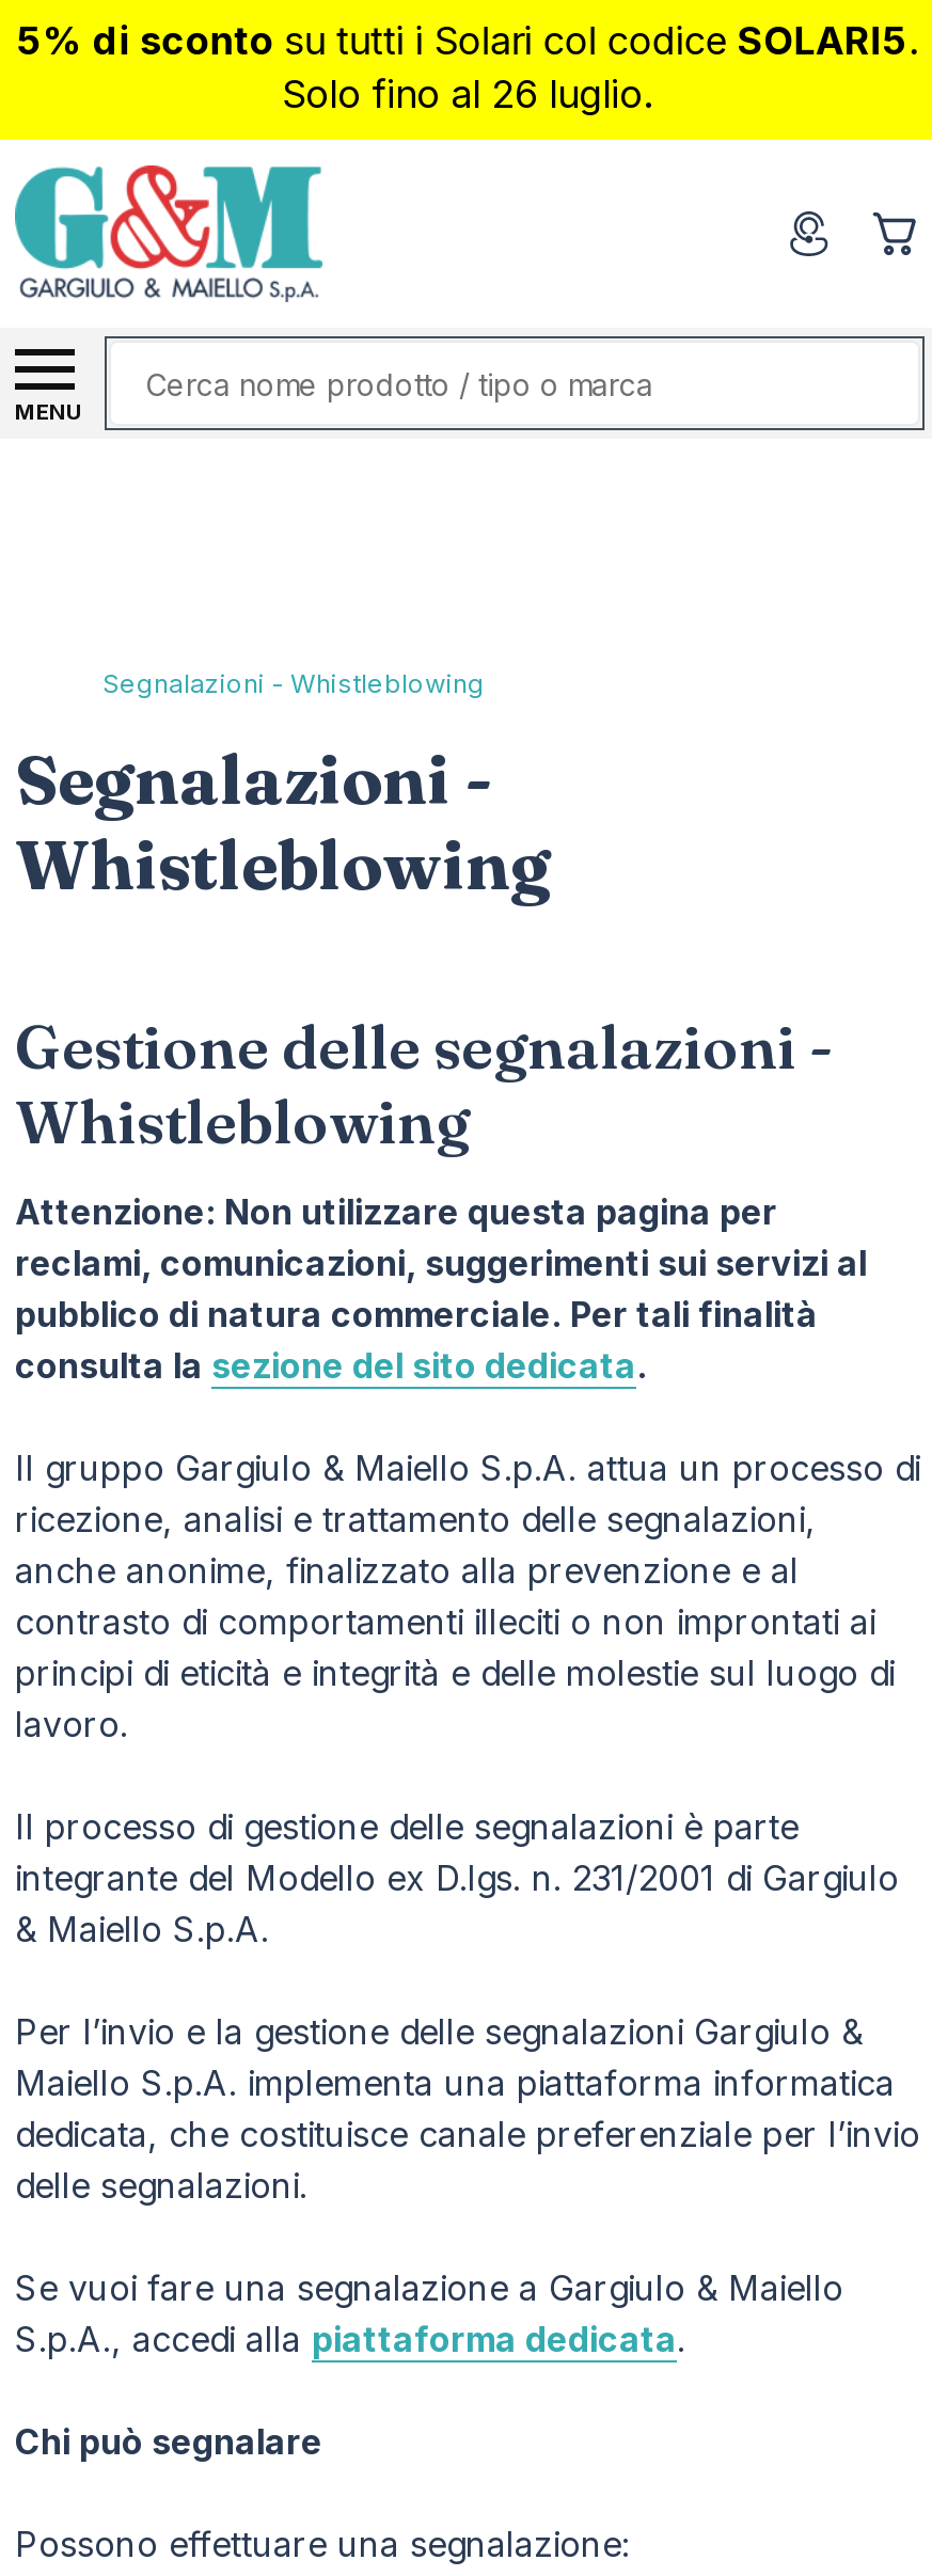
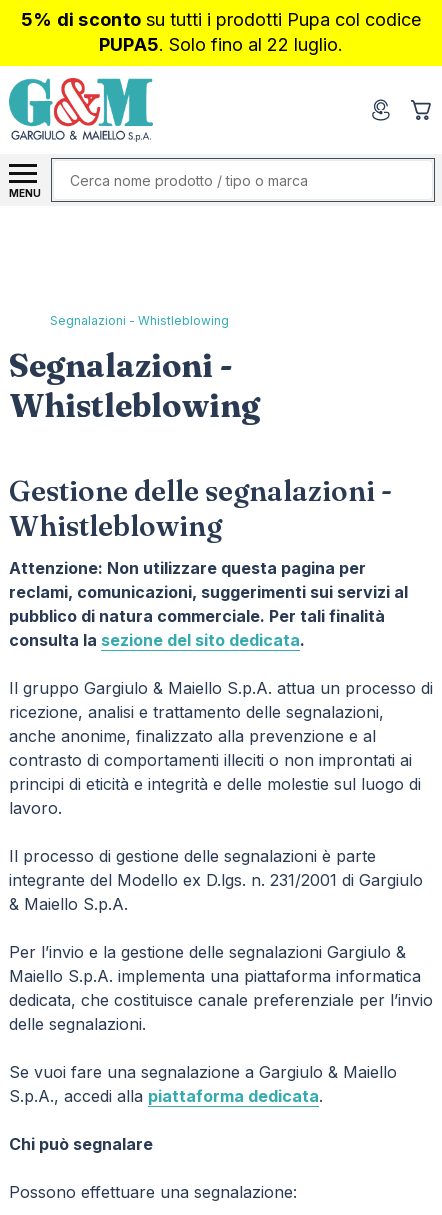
[16,18,919,116] 5% di sconto su tutti i Solari col codice SOLARI5. | Solo fino al 26 luglio. -> [21,9,421,55] 5% di sconto su tutti i prodotti Pupa col codice | PUPA5. Solo fino al 22 luglio.

